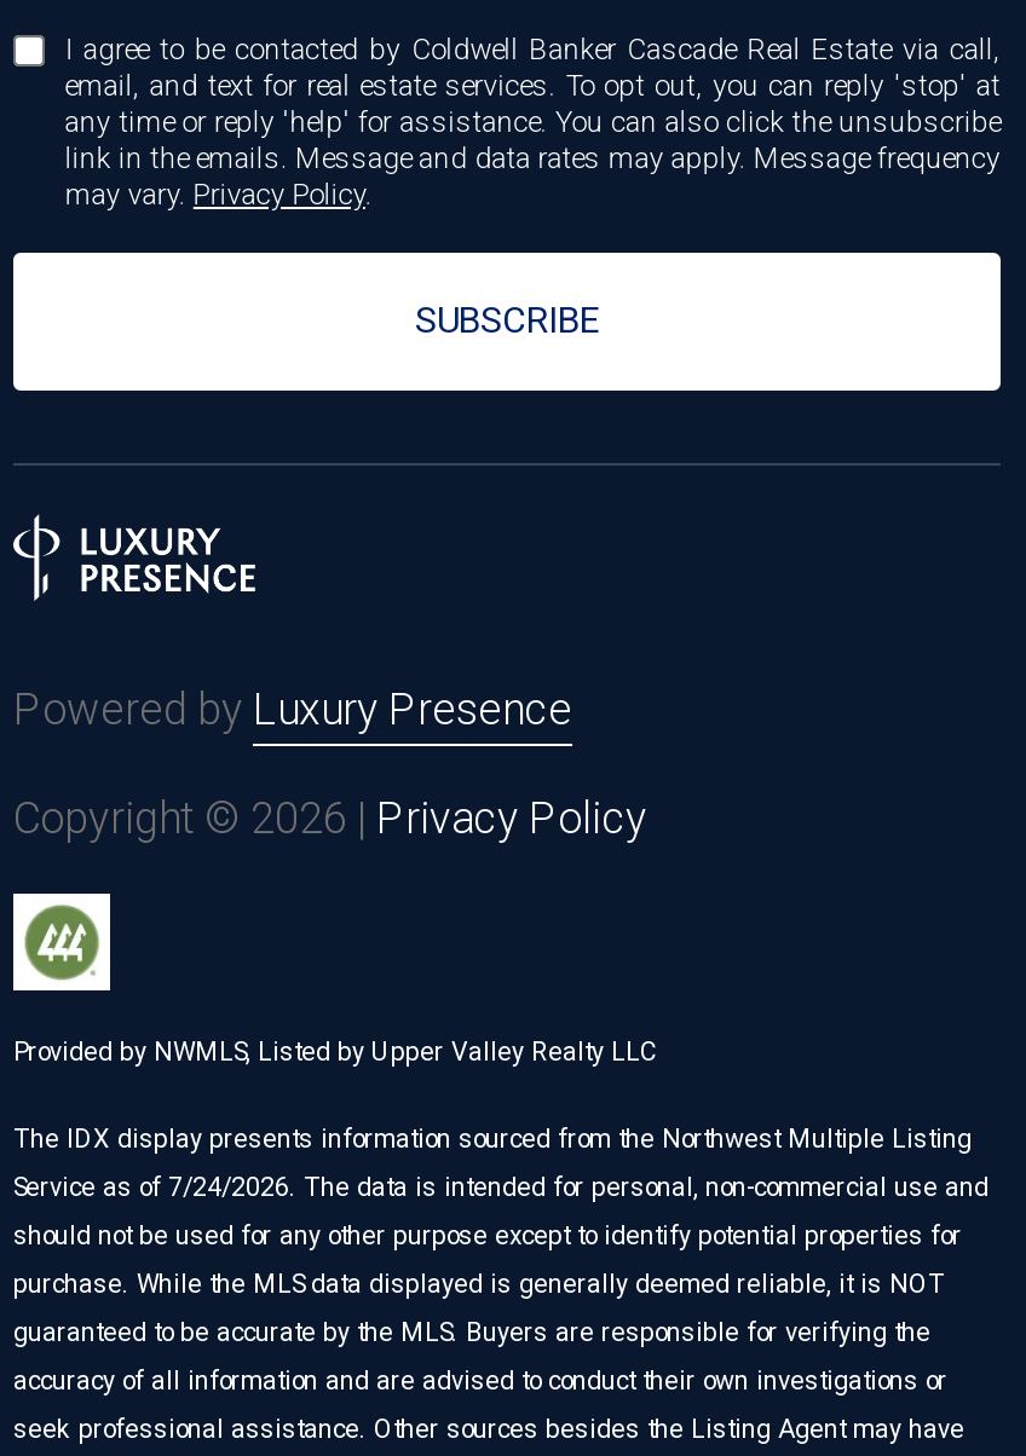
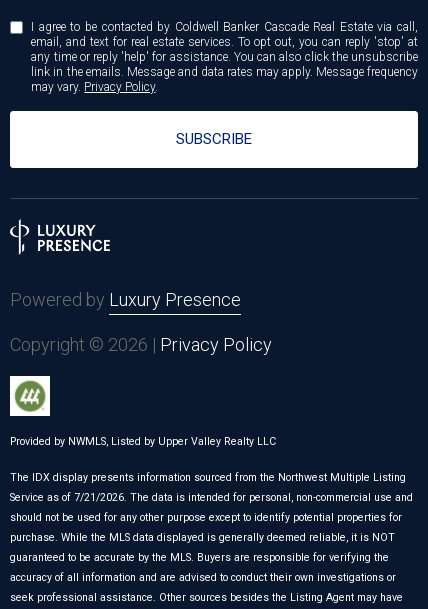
[13,1171,988,1202] Service as of 7/24/2026. The data is intended for personal, non-commercial use and -> [10,490,413,503] Service as of 7/21/2026. The data is intended for personal, non-commercial use and

